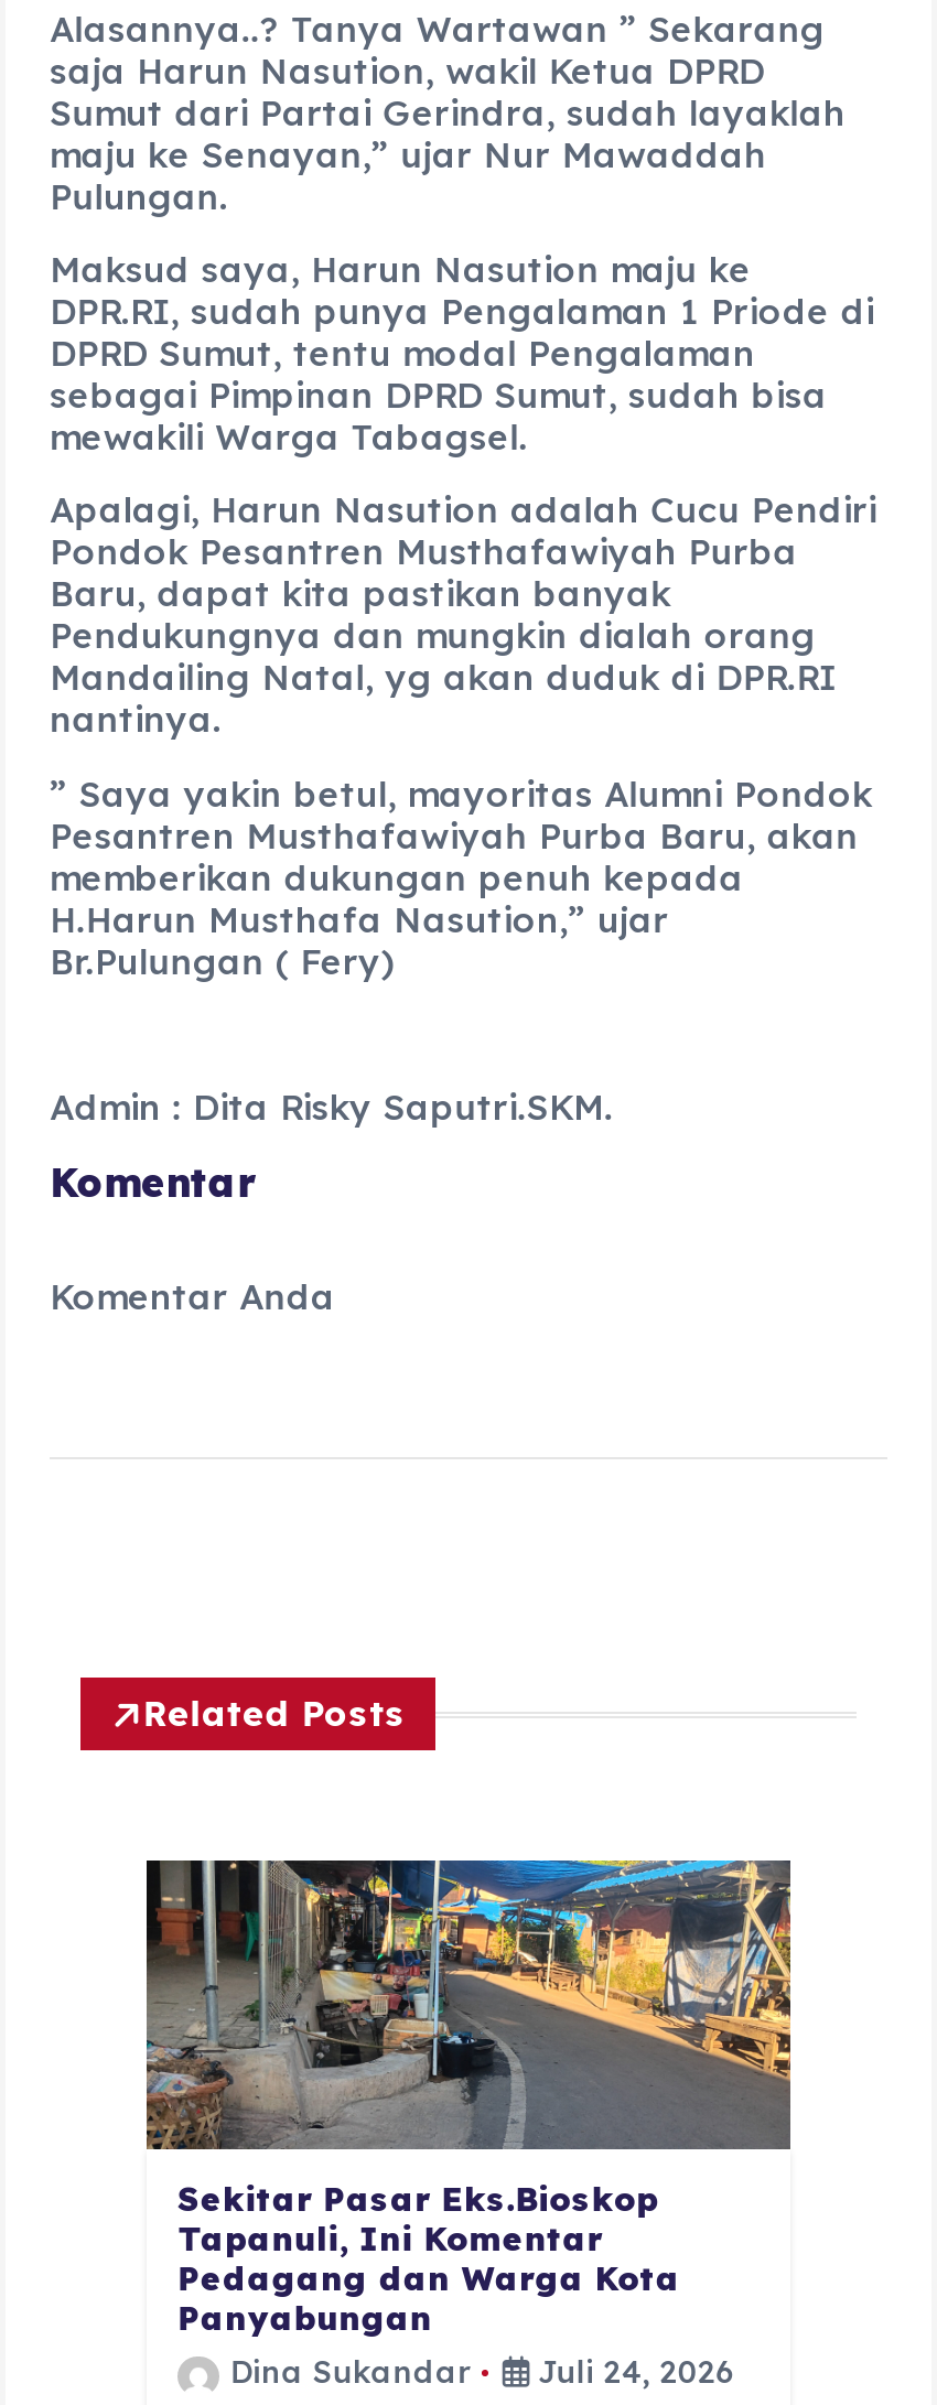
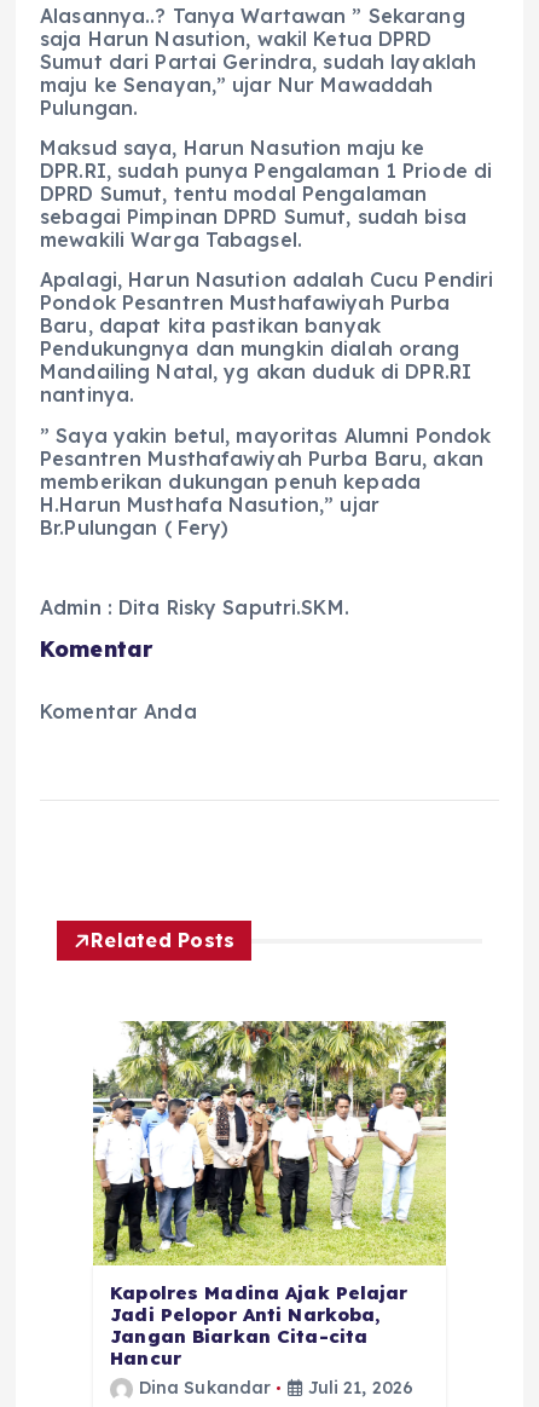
[144,1856,793,2340] [image] | Sekitar Pasar Eks.Bioskop | Tapanuli, Ini Komentar | Pedagang dan Warga Kota | Panyabungan -> [92,1020,447,1369] [image] | Kapolres Madina Ajak Pelajar | Jadi Pelopor Anti Narkoba, | Jangan Biarkan Cita-cita | Hancur
[230,2353,736,2393] Dina Sukandar Juli 24, 2026 -> [139,1377,414,1399] Dina Sukandar Juli 21, 2026

